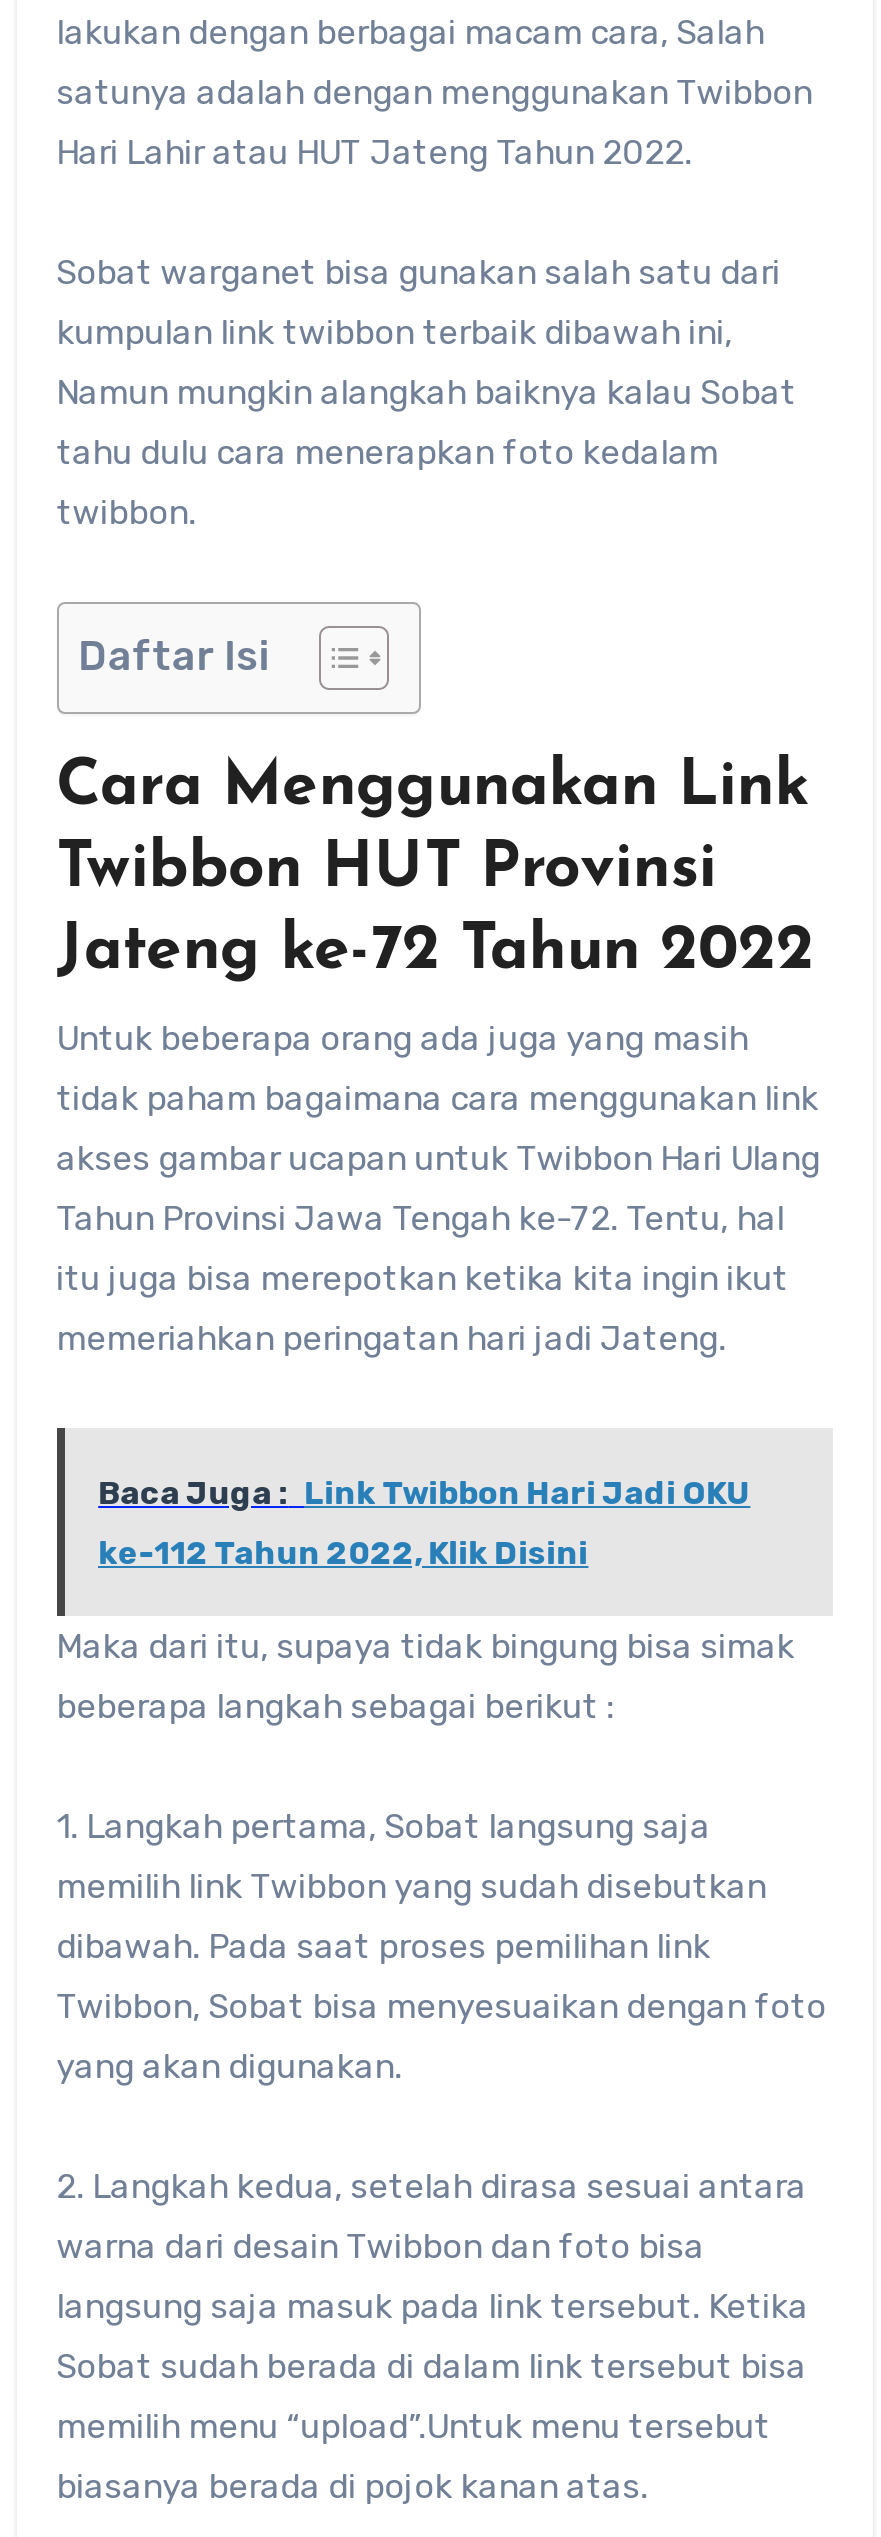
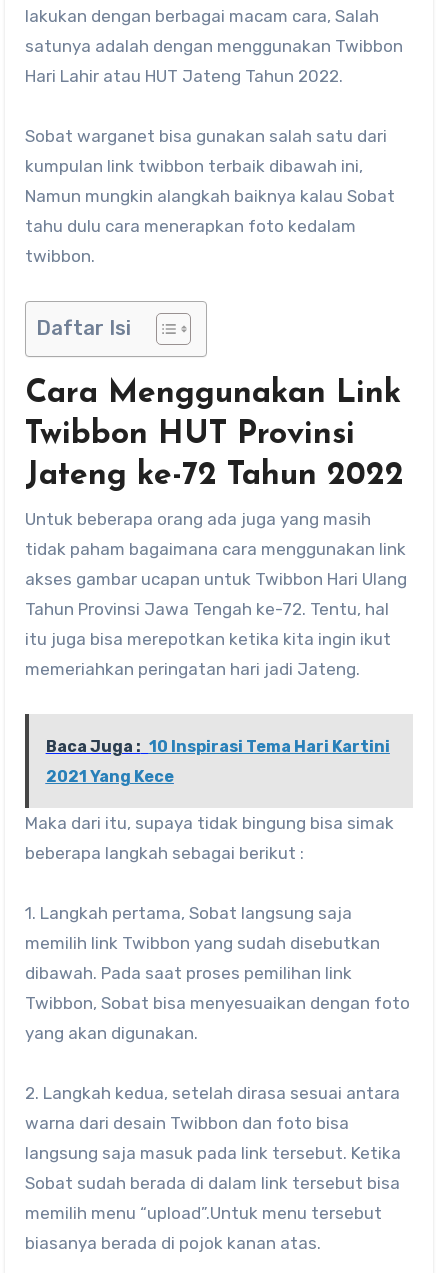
[98,1473,750,1511] Baca Juga : Link Twibbon Hari Jadi OKU -> [46,737,390,756] Baca Juga : 10 Inspirasi Tema Hari Kartini
[98,1533,588,1571] ke-112 Tahun 2022, Klik Disini -> [46,767,174,786] 2021 Yang Kece

